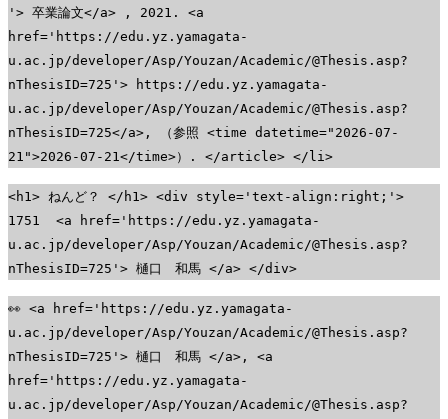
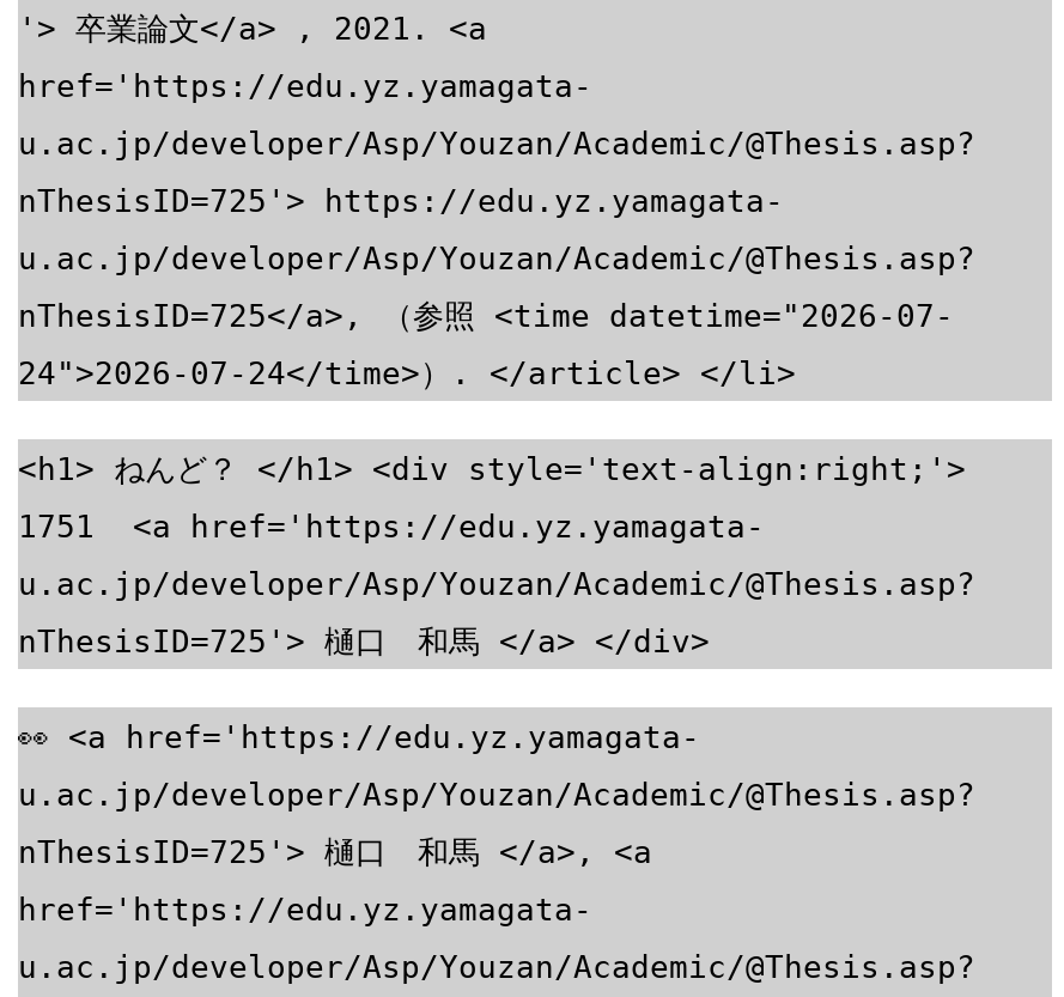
[8,149,333,164] 21">2026-07-21</time>）. </article> </li> -> [18,356,796,392] 24">2026-07-24</time>）. </article> </li>

